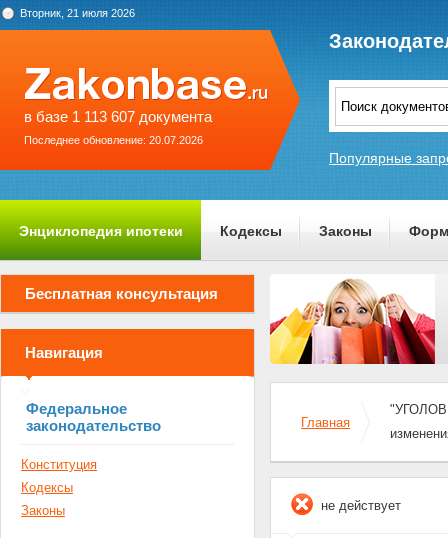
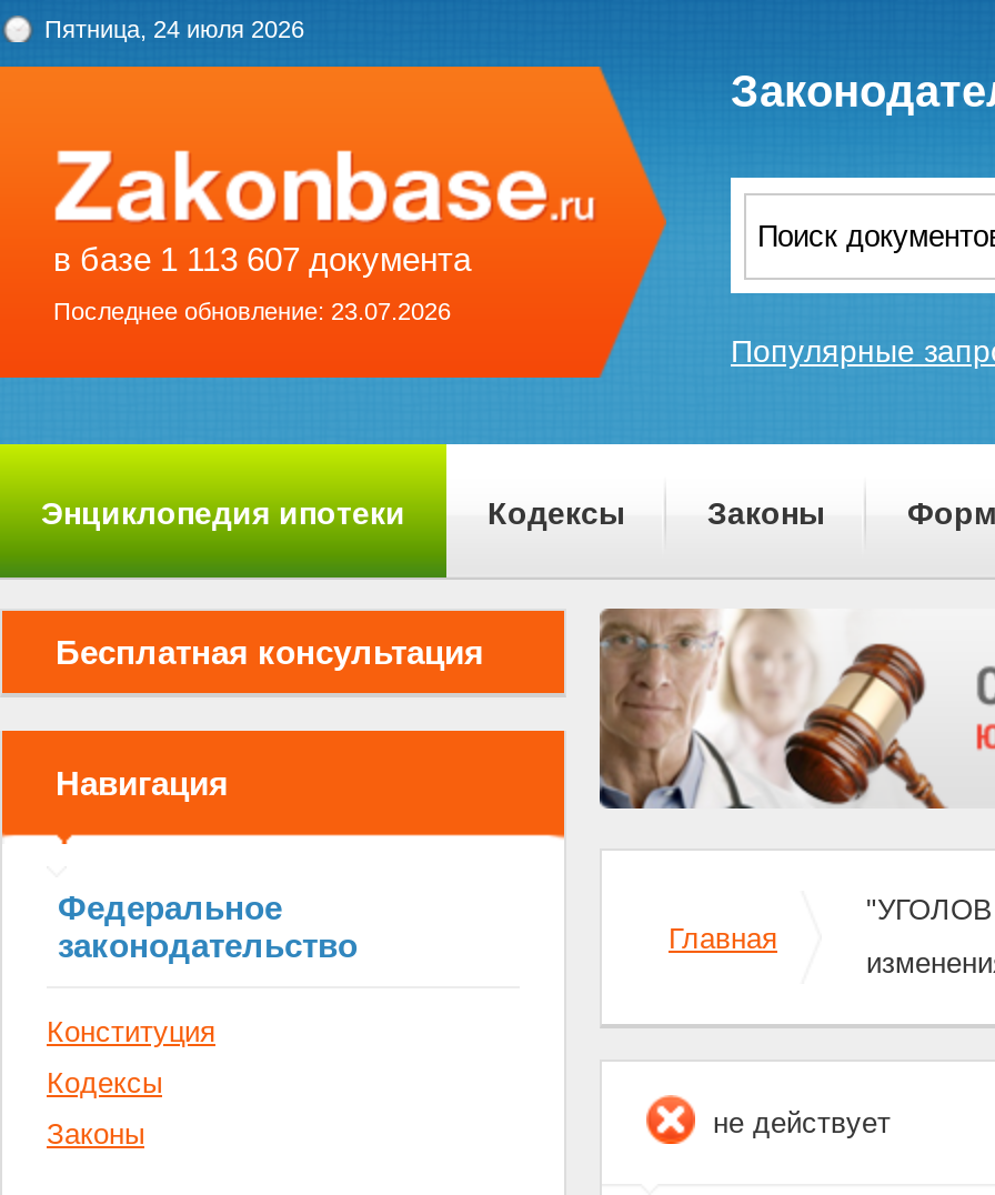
[20,7,135,19] Вторник, 21 июля 2026 -> [44,16,304,42] Пятница, 24 июля 2026
[24,134,203,146] Последнее обновление: 20.07.2026 -> [53,298,451,324] Последнее обновление: 23.07.2026
[269,274,445,365] [image] -> [597,606,988,811] [image]

